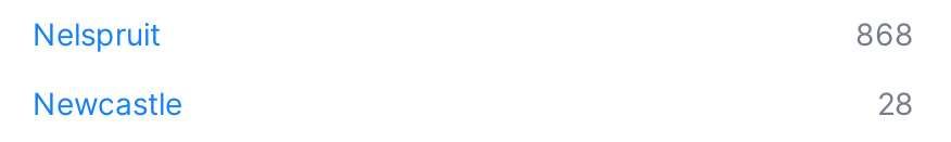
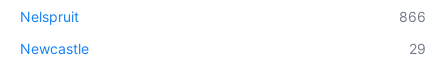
[855,15,914,52] 868 -> [399,8,426,25] 866
[877,84,914,121] 28 -> [409,40,426,57] 29

